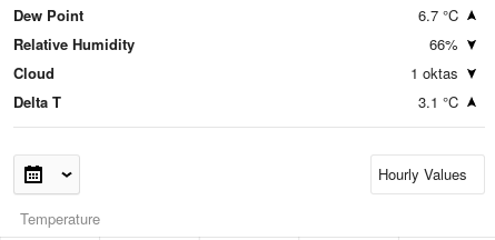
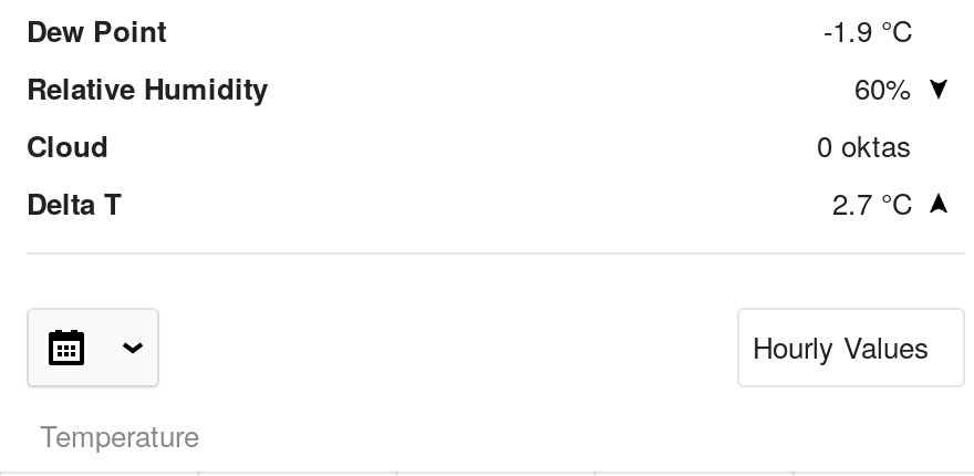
[418,4,458,26] 6.7 °C -> [823,9,912,51] -1.9 °C
[429,33,458,54] 66% -> [854,66,912,108] 60%
[410,62,458,83] 1 oktas -> [817,124,912,166] 0 oktas
[418,91,458,112] 3.1 °C -> [832,182,912,224] 2.7 °C

